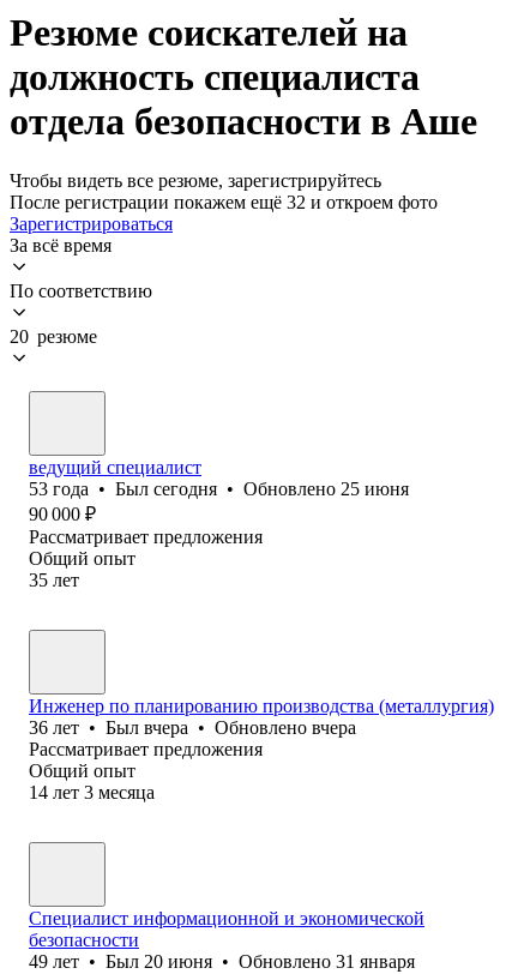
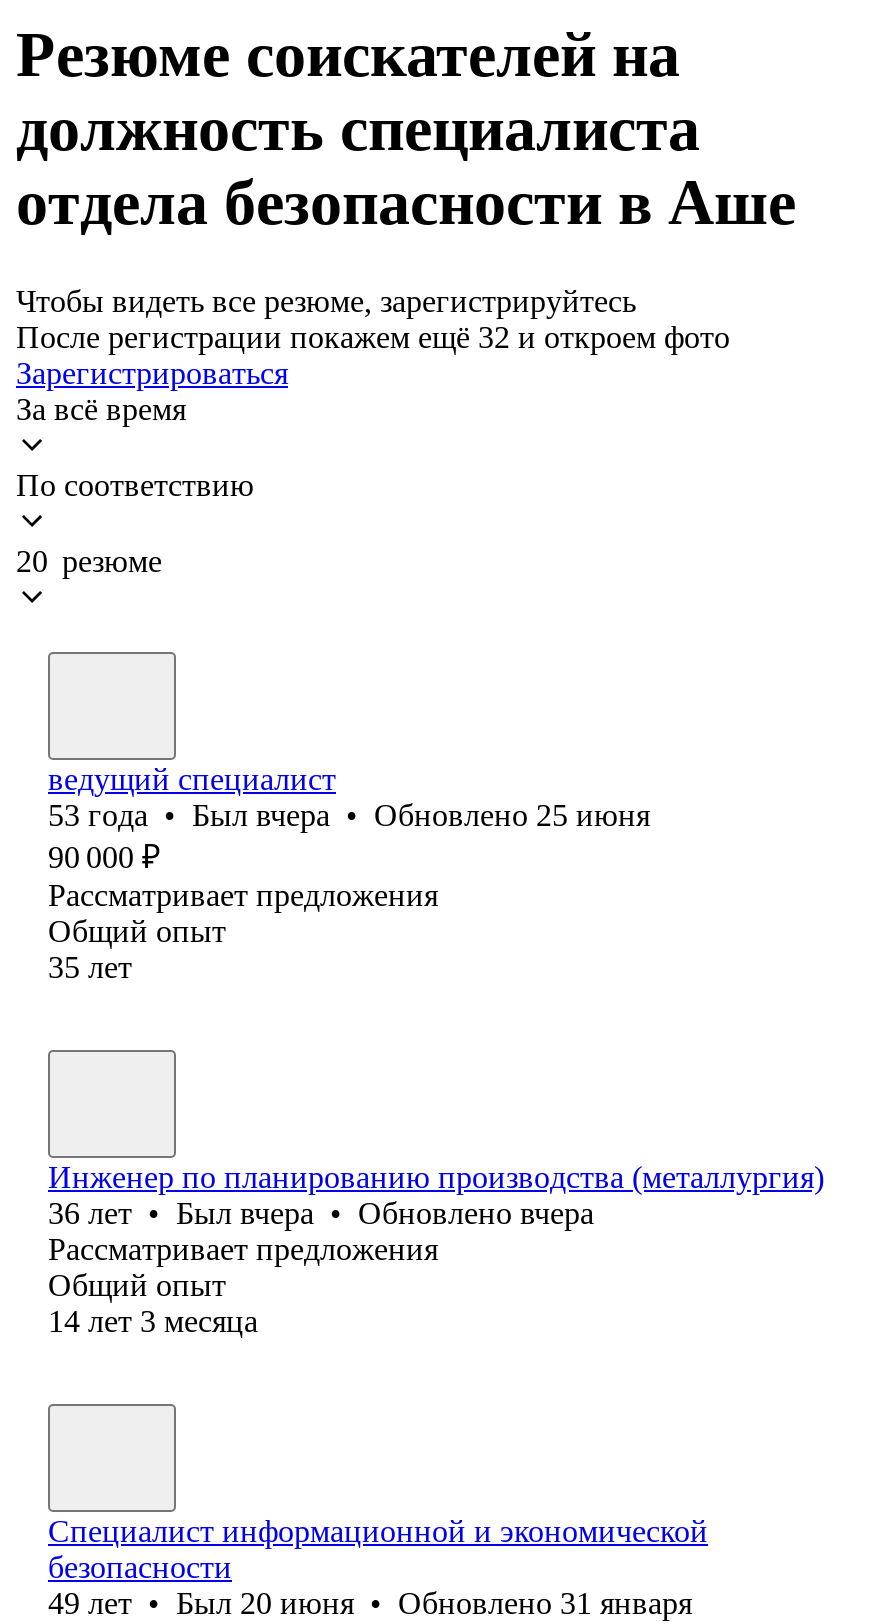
[29,478,409,499] 53 года • Был сегодня • Обновлено 25 июня -> [48,798,650,832] 53 года • Был вчера • Обновлено 25 июня

